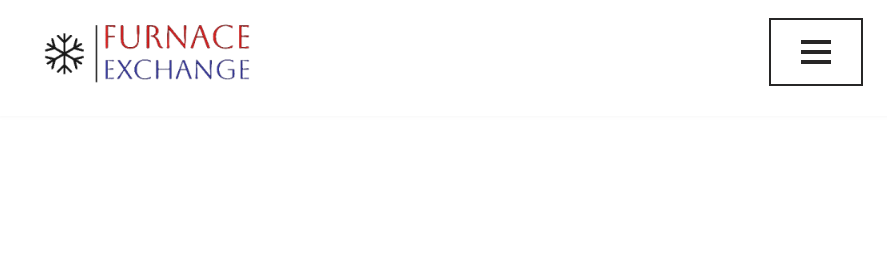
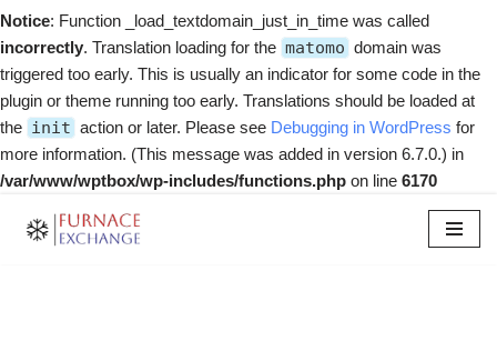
none -> [0,11,480,190] Notice: Function _load_textdomain_just_in_time was called | incorrectly. Translation loading for the matomo domain was | triggered too early. This is usually an indicator for some code in the | plugin or theme running too early. Translations should be loaded at | the init action or later. Please see Debugging in WordPress for | more information. (This message was added in version 6.7.0.) in | /var/www/wptbox/wp-includes/functions.php on line 6170

